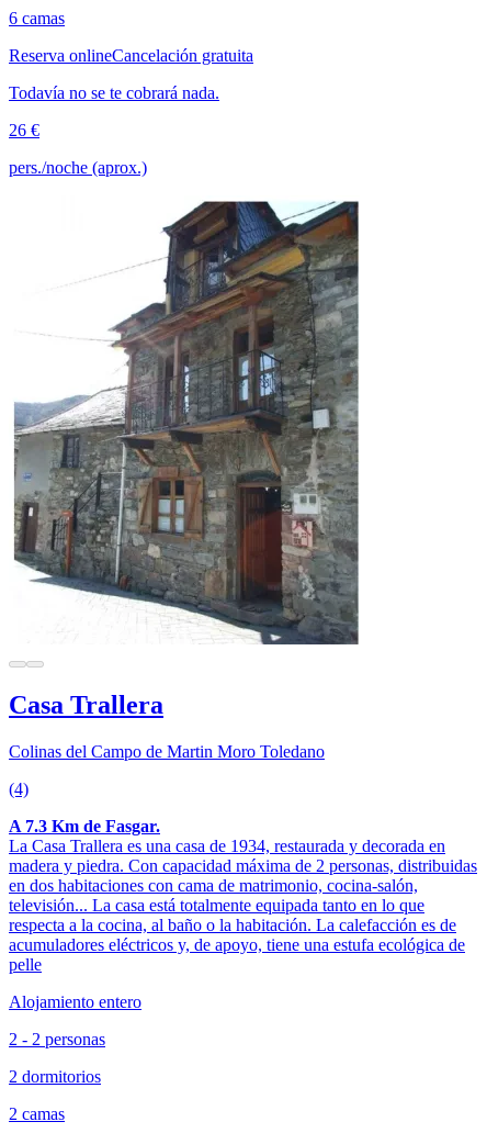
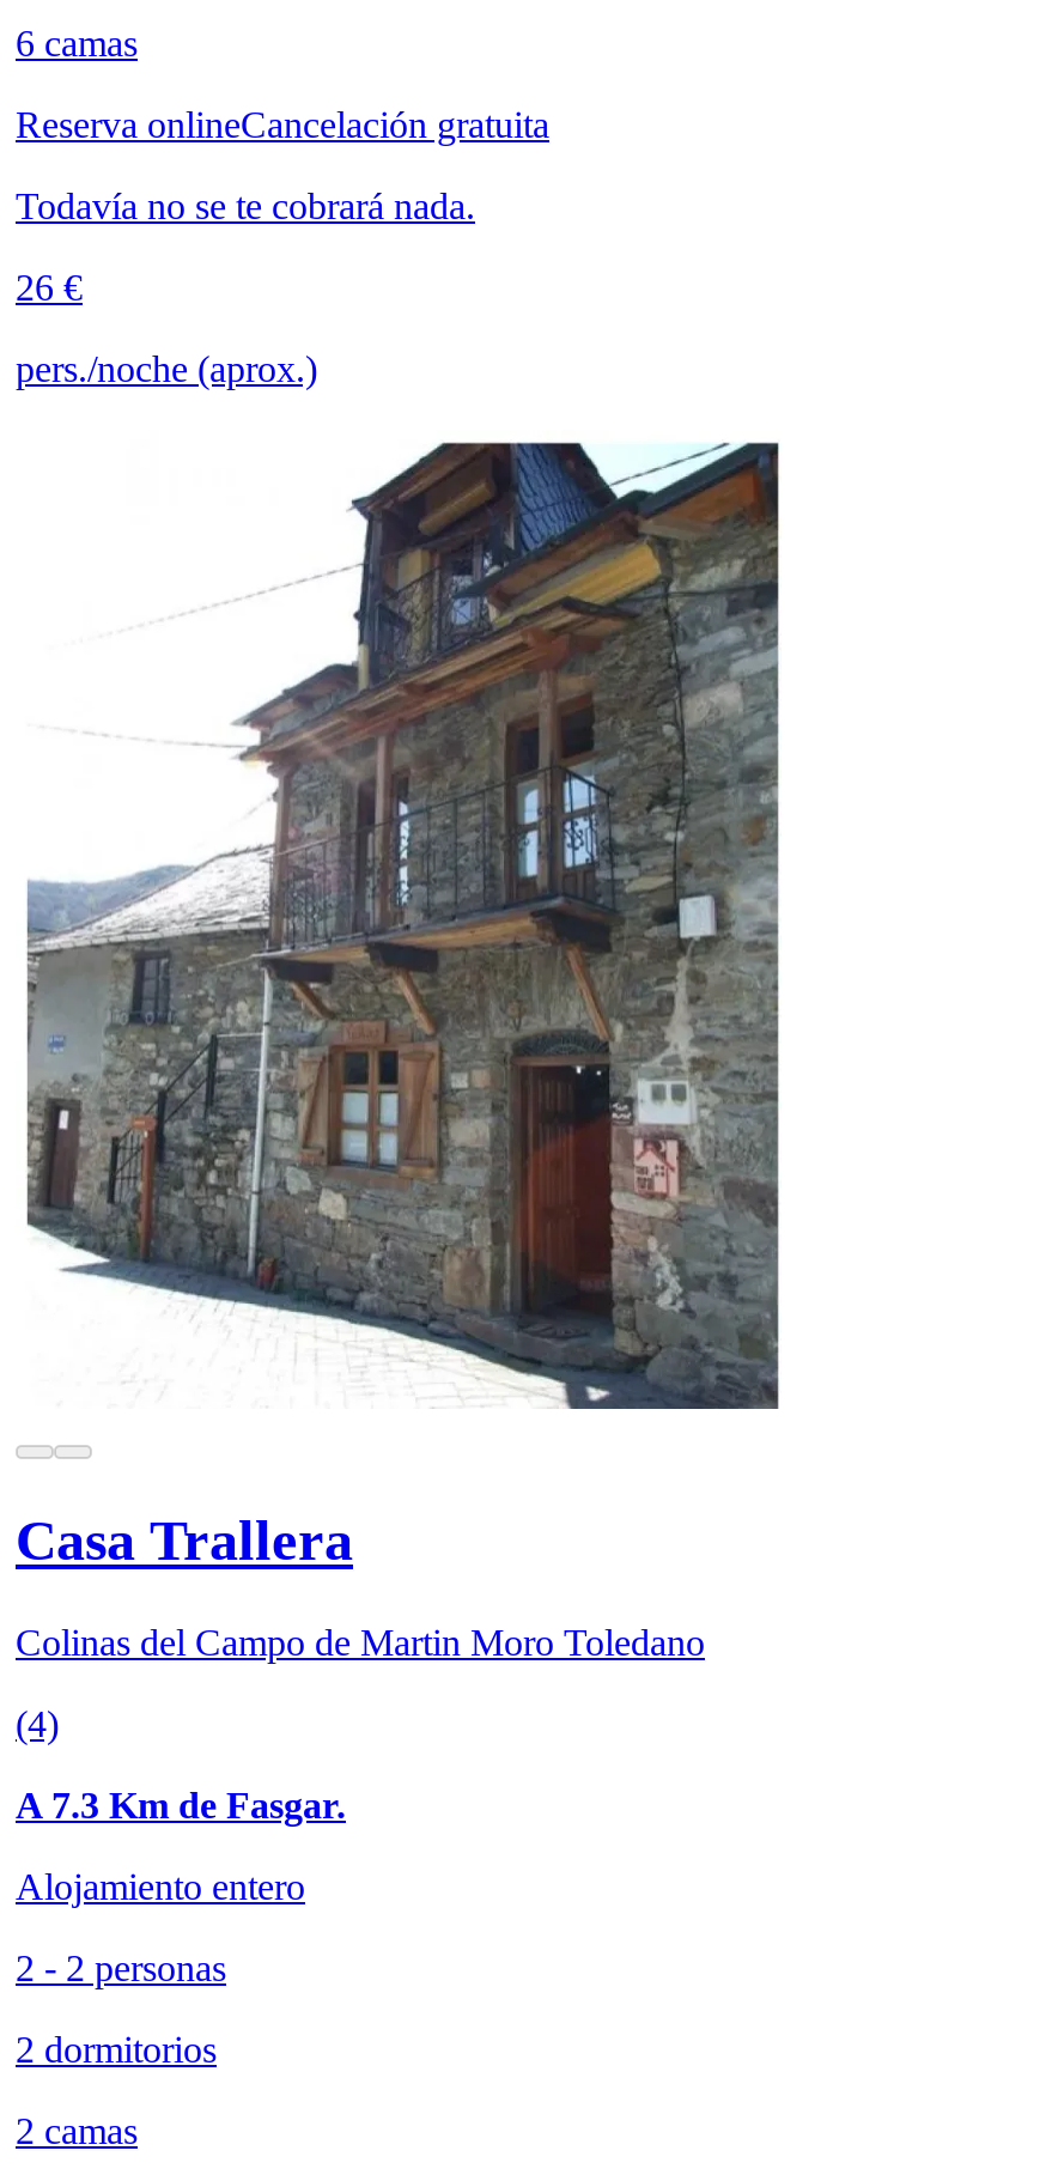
[9,837,477,974] La Casa Trallera es una casa de 1934, restaurada y decorada en | madera y piedra. Con capacidad máxima de 2 personas, distribuidas | en dos habitaciones con cama de matrimonio, cocina-salón, | televisión... La casa está totalmente equipada tanto en lo que | respecta a la cocina, al baño o la habitación. La calefacción es de | acumuladores eléctricos y, de apoyo, tiene una estufa ecológica de | pelle -> none

